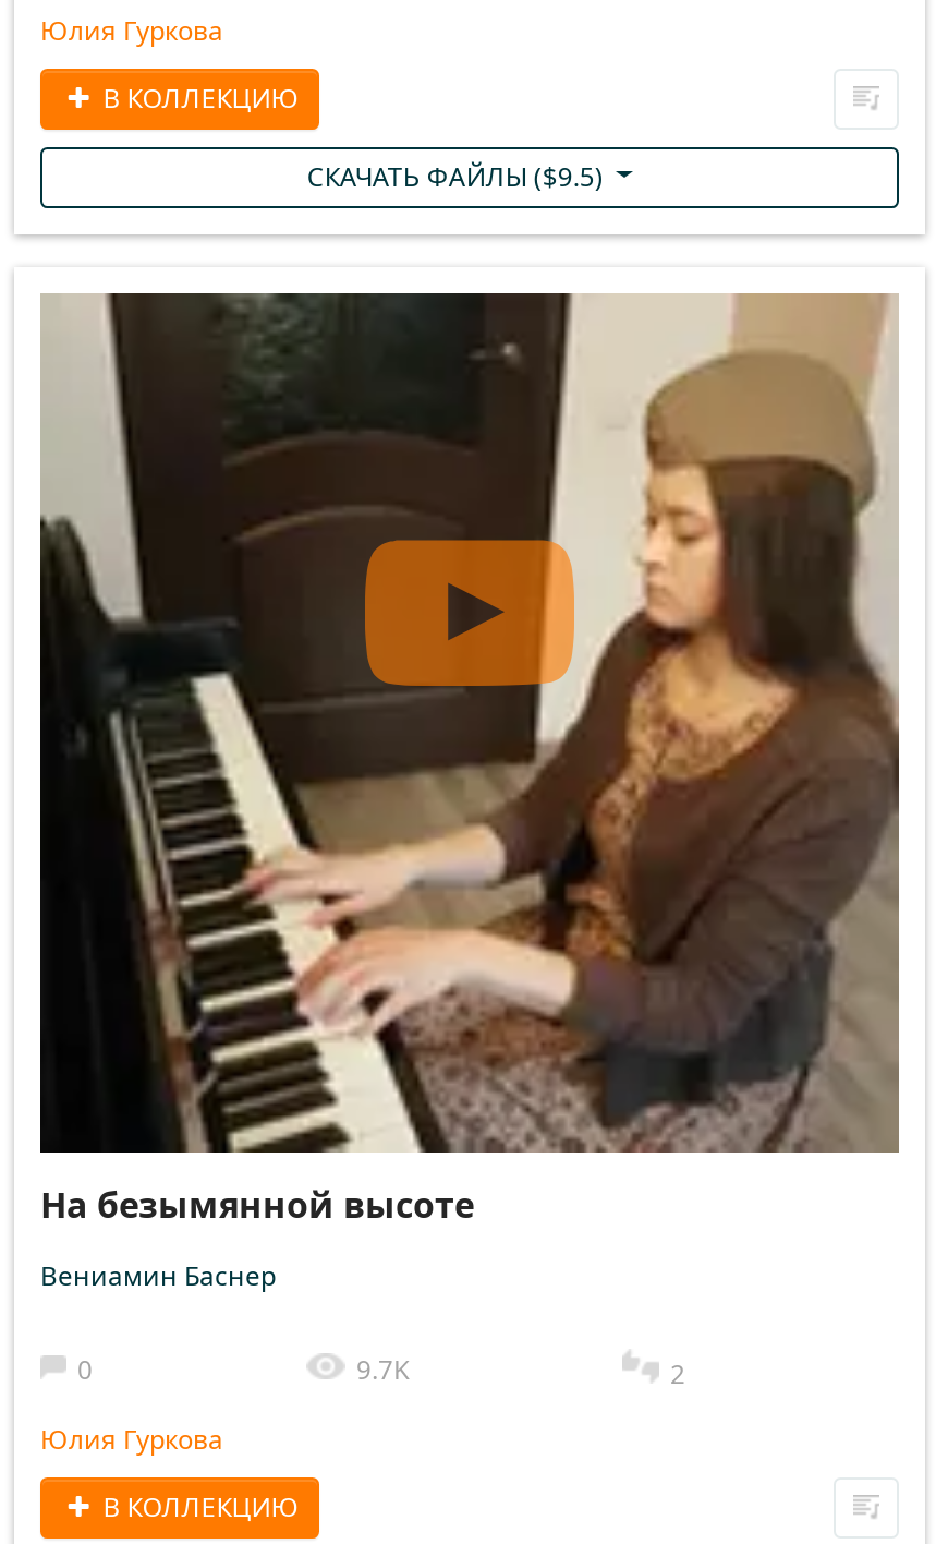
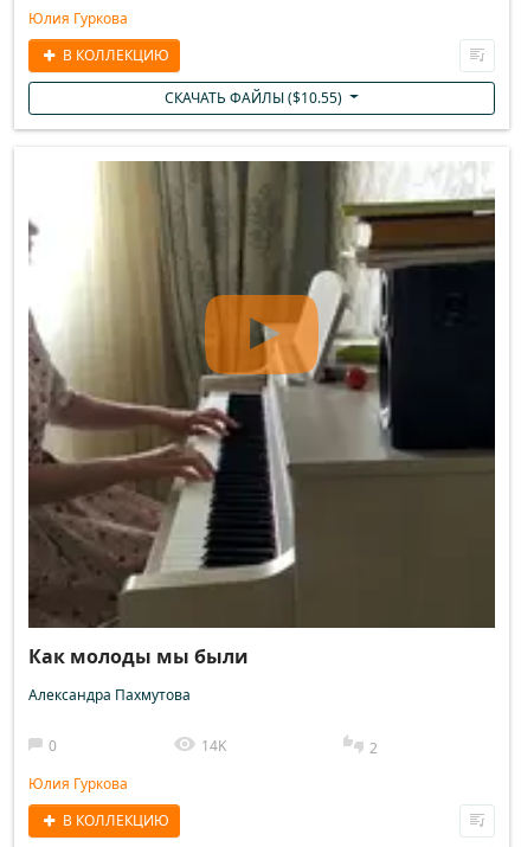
[307,157,610,194] СКАЧАТЬ ФАЙЛЫ ($9.5) -> [165,87,346,107] СКАЧАТЬ ФАЙЛЫ ($10.55)
[38,291,901,1228] [image] | На безымянной высоте -> [27,161,496,669] [image] | Как молоды мы были
[40,1256,276,1293] Вениамин Баснер -> [28,684,191,704] Александра Пахмутова
[356,1351,409,1388] 9.7K -> [201,736,226,756] 14K

